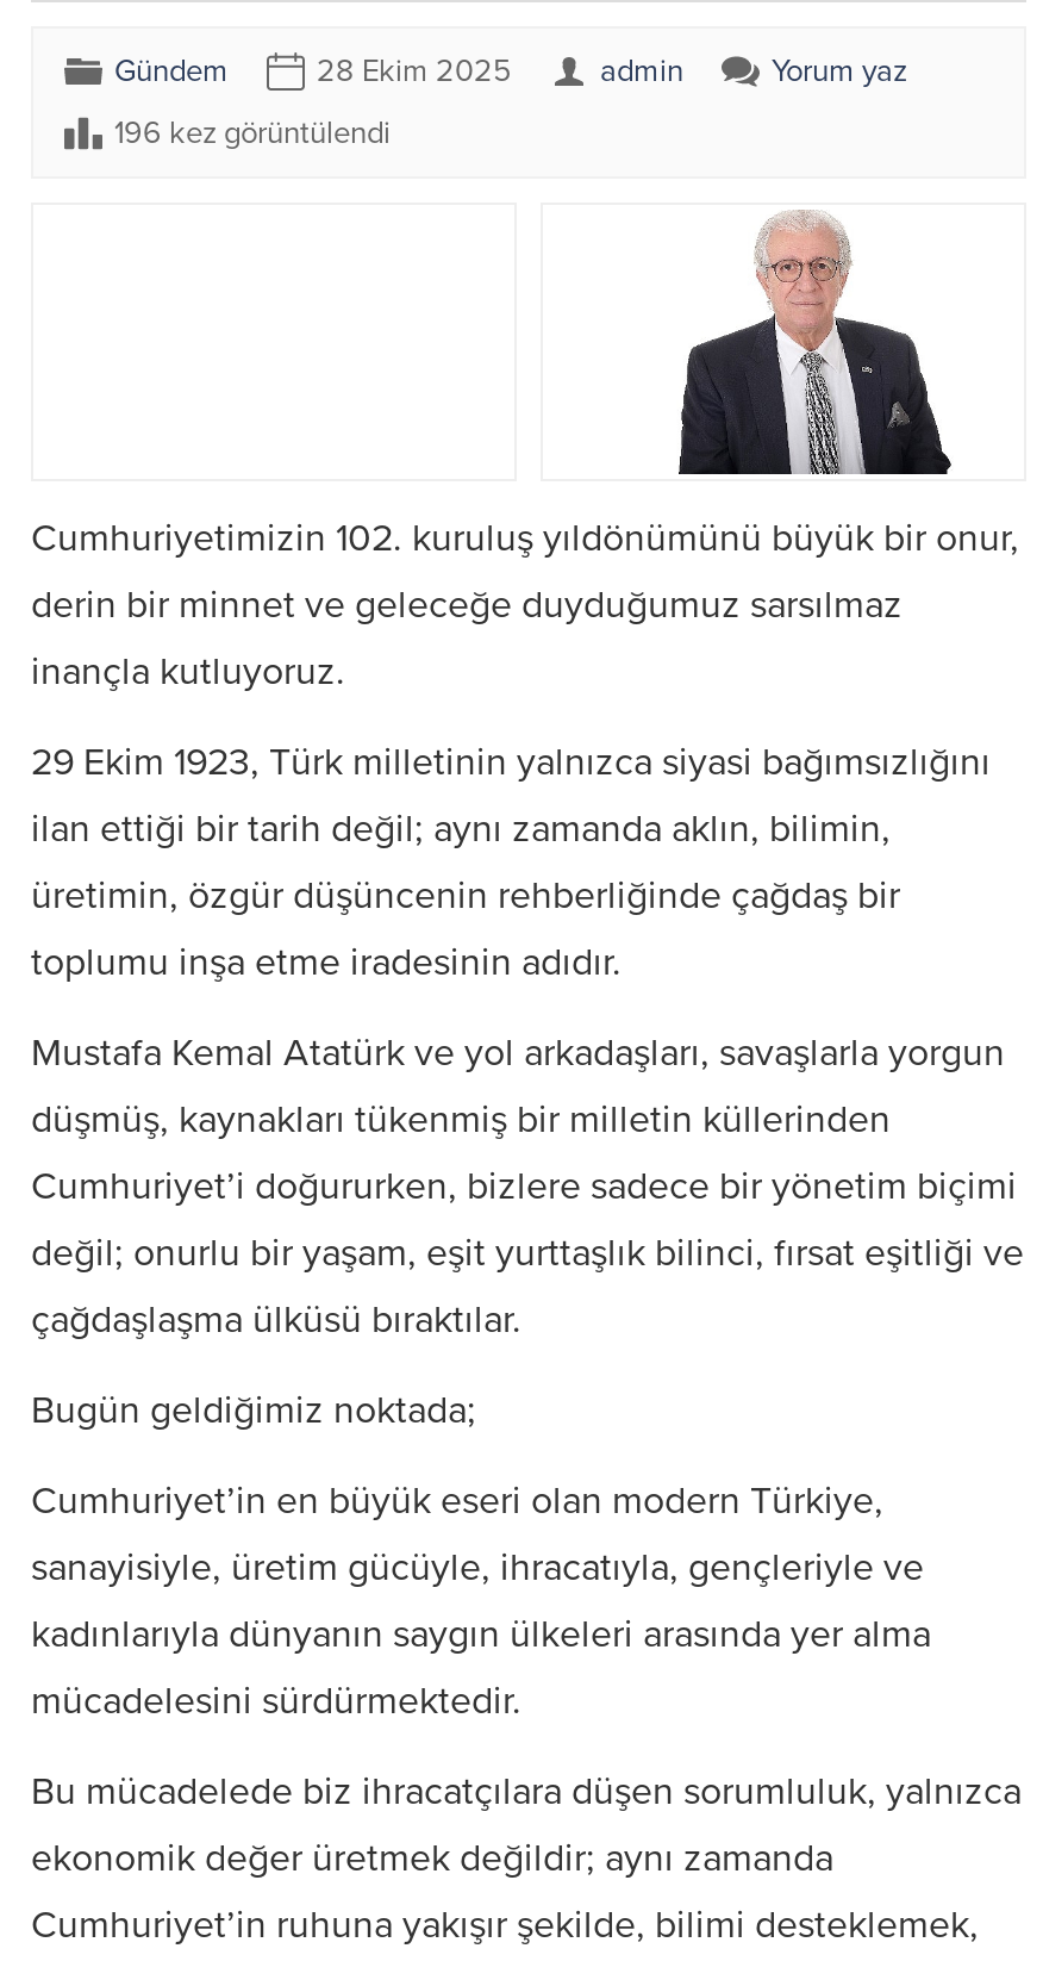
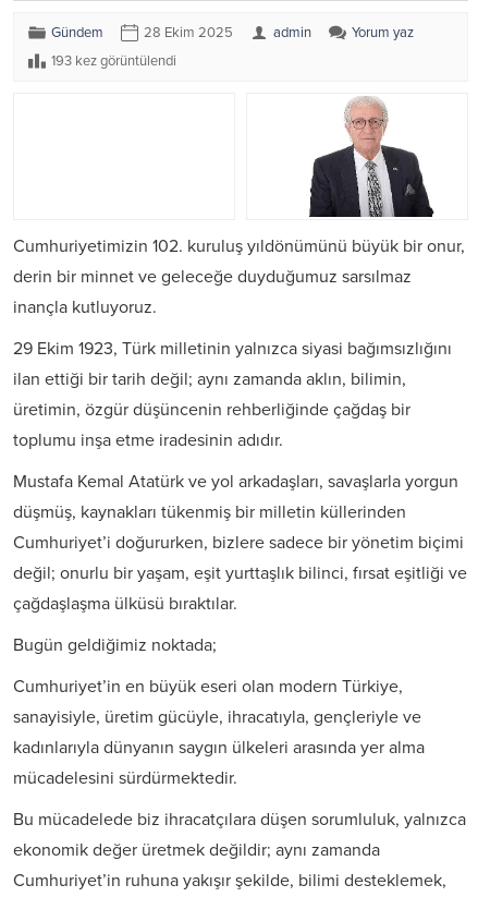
[114,114,391,152] 196 kez görüntülendi -> [51,52,176,70] 193 kez görüntülendi

